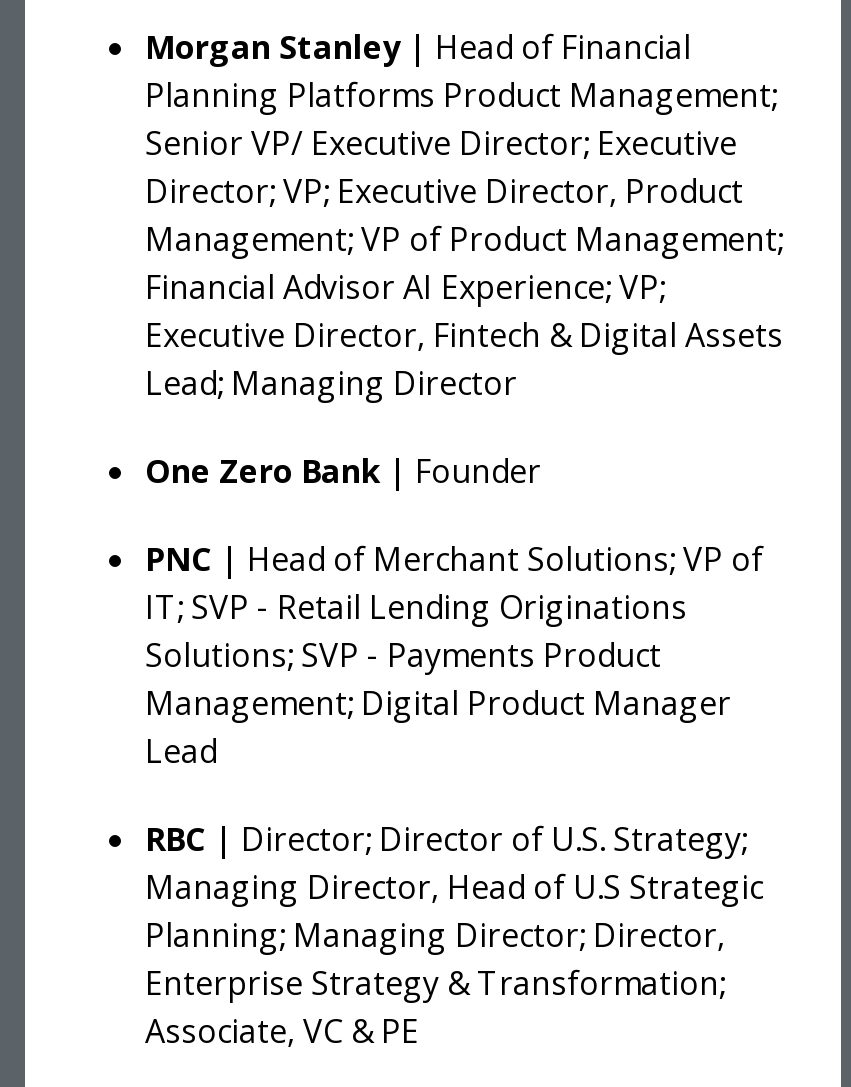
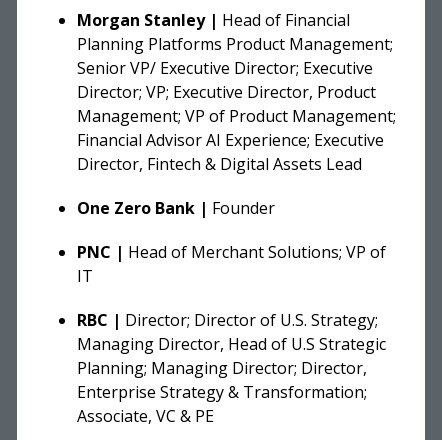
[145,265,783,405] Financial Advisor AI Experience; VP; | Executive Director, Fintech & Digital Assets | Lead; Managing Director -> [77,129,384,175] Financial Advisor AI Experience; Executive | Director, Fintech & Digital Assets Lead
[145,585,731,773] IT; SVP - Retail Lending Originations | Solutions; SVP - Payments Product | Management; Digital Product Manager | Lead -> [77,265,93,287] IT

